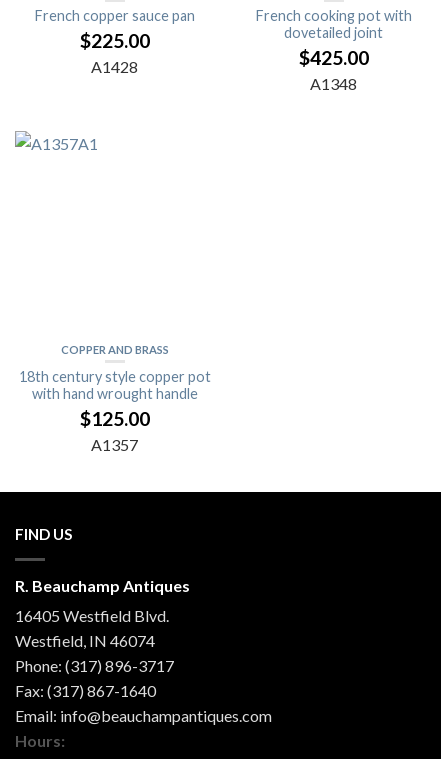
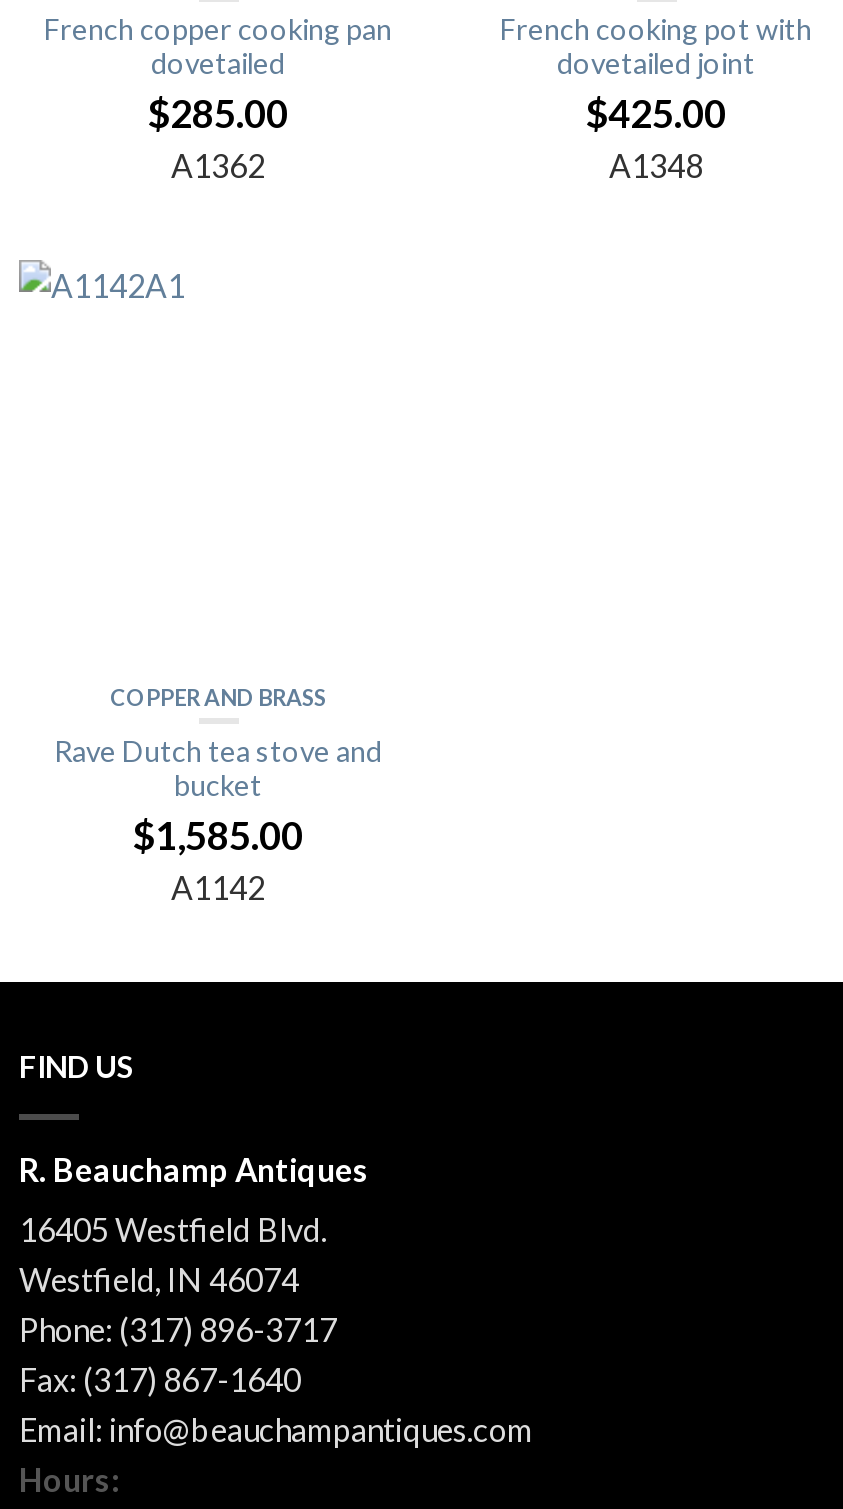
[34,7,194,76] French copper sauce pan | $225.00 | A1428 -> [44,12,392,184] French copper cooking pan | dovetailed | $285.00 | A1362
[18,368,210,454] 18th century style copper pot | with hand wrought handle | $125.00 | A1357 -> [54,734,382,906] Rave Dutch tea stove and | bucket | $1,585.00 | A1142

